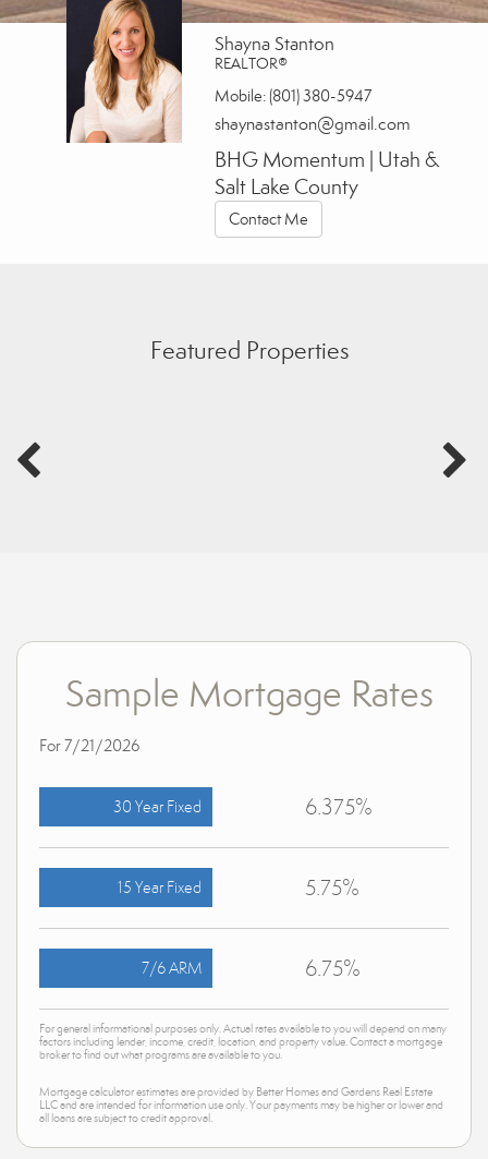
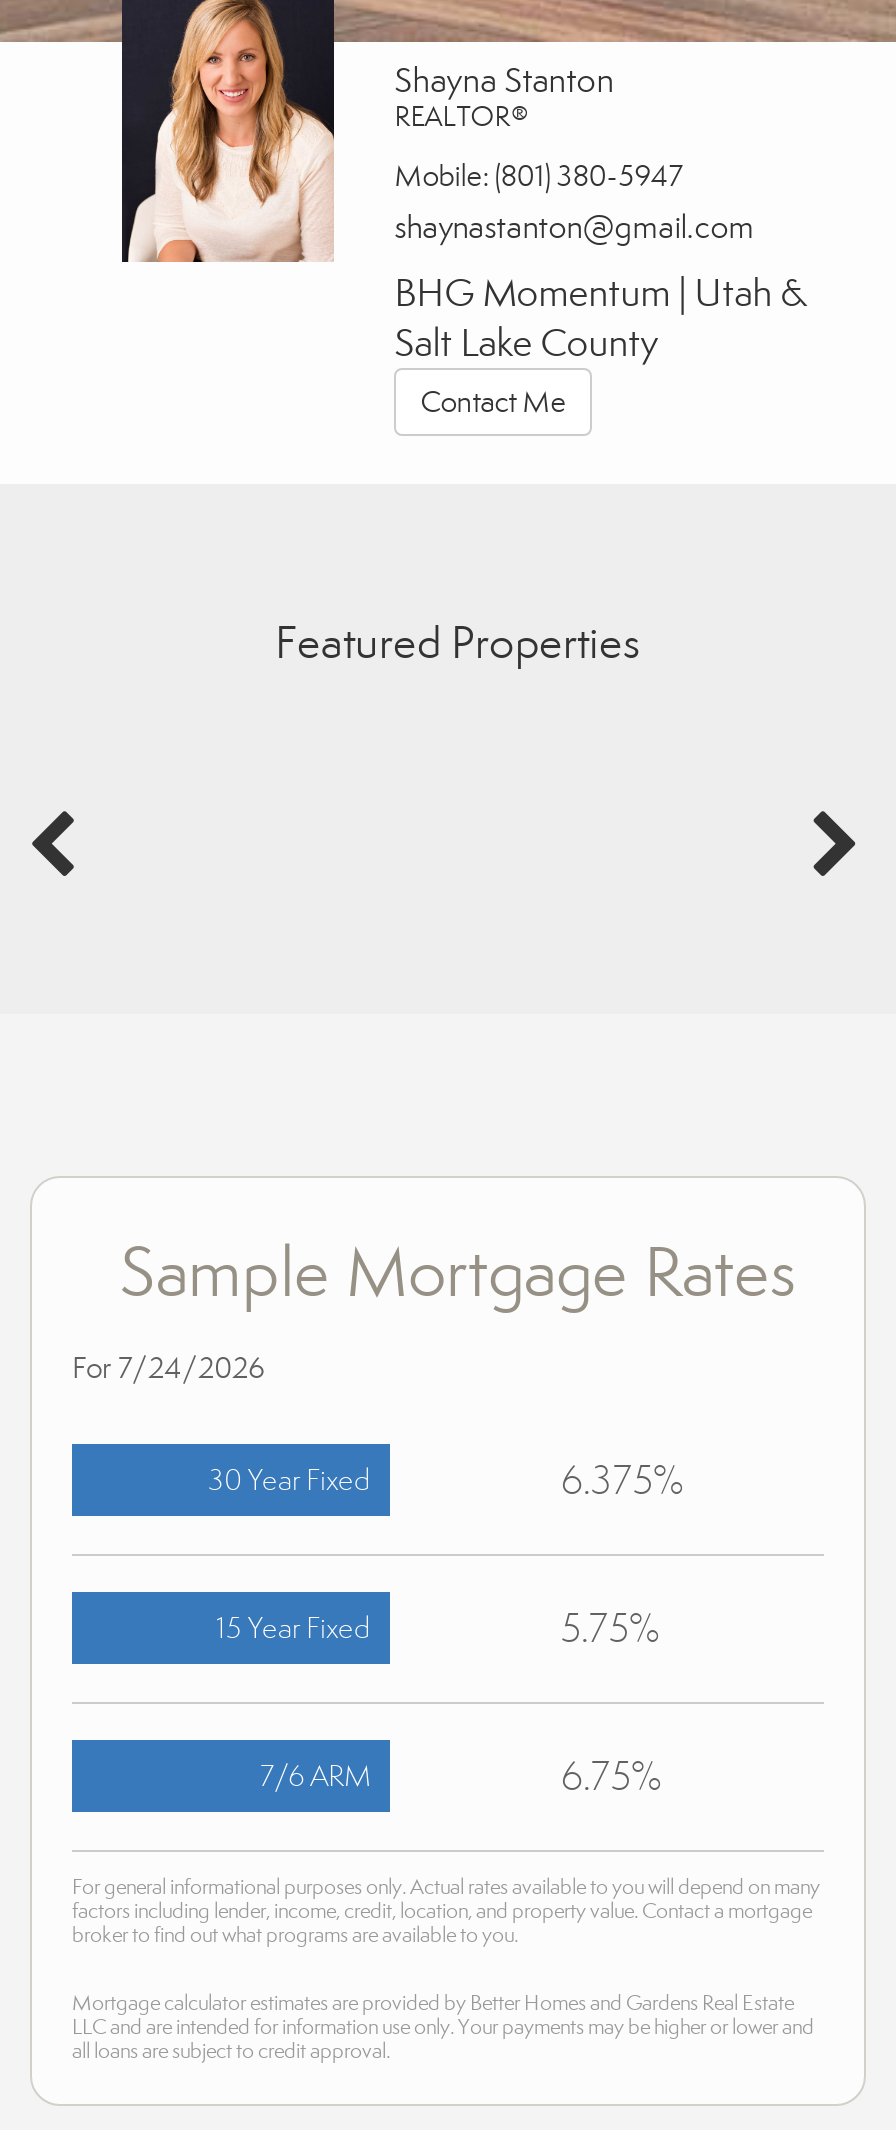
[39,735,139,755] For 7/21/2026 -> [72,1349,264,1385] For 7/24/2026

